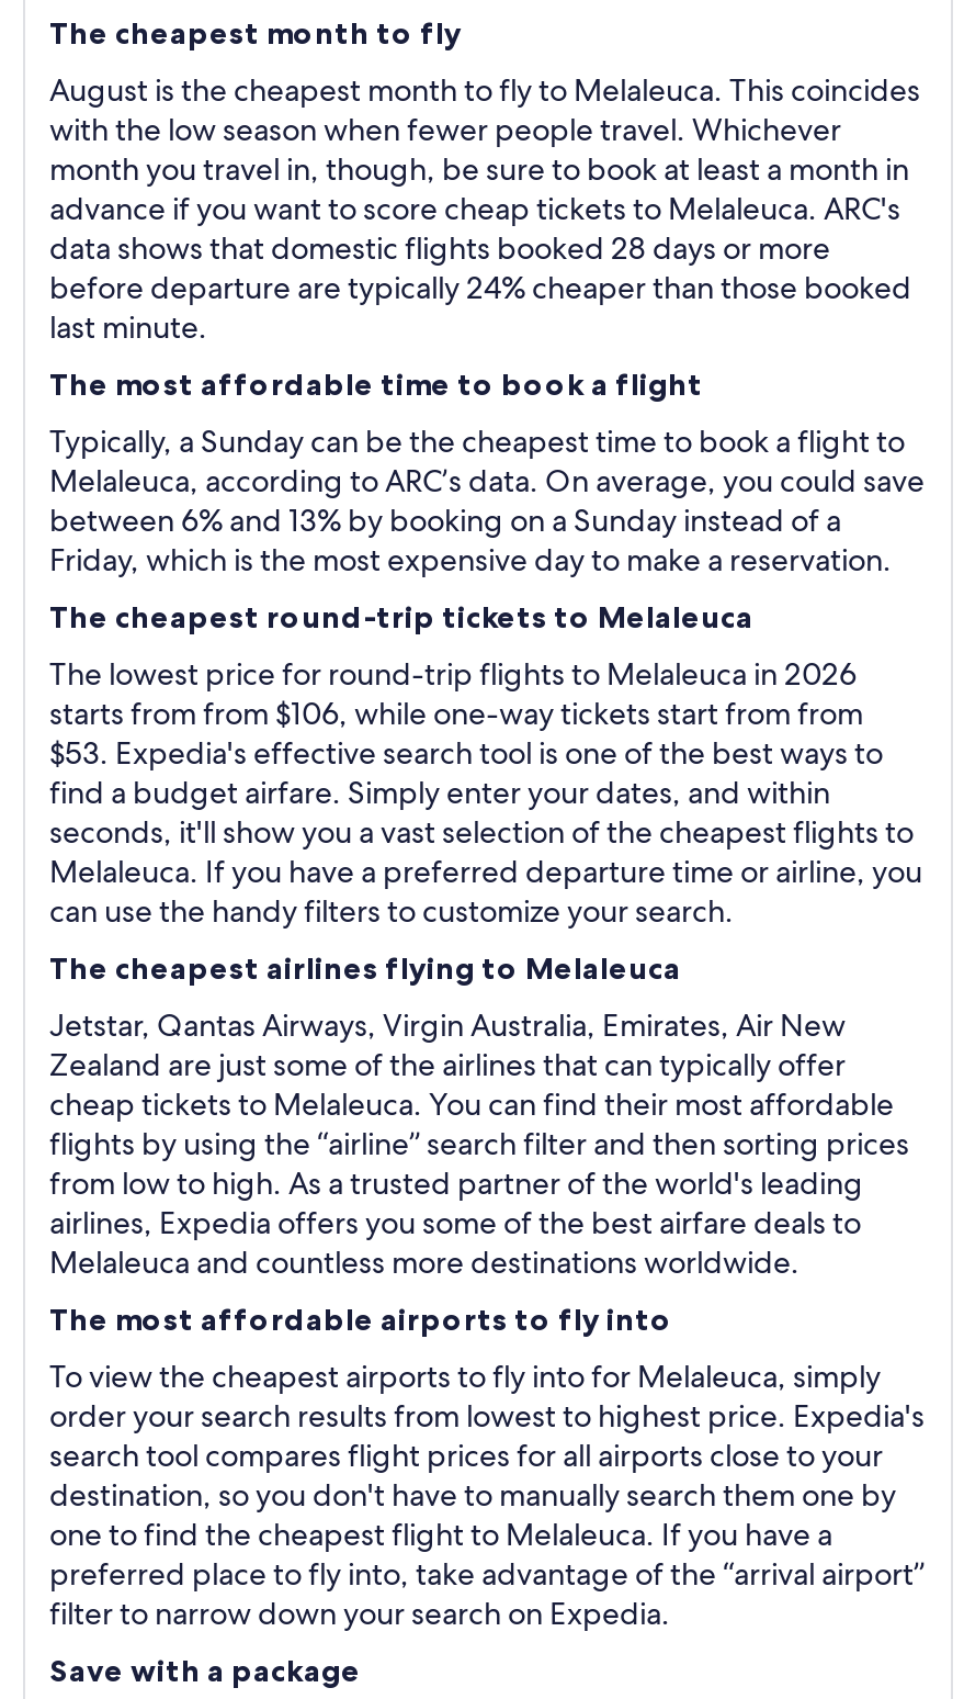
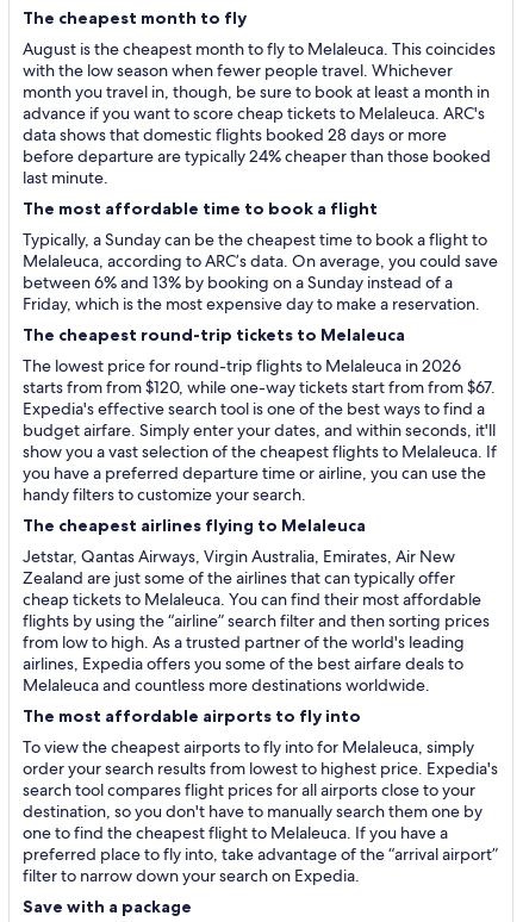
[49,694,922,931] starts from from $106, while one-way tickets start from from | $53. Expedia's effective search tool is one of the best ways to | find a budget airfare. Simply enter your dates, and within | seconds, it'll show you a vast selection of the cheapest flights to | Melaleuca. If you have a preferred departure time or airline, you | can use the handy filters to customize your search. -> [23,376,497,505] starts from from $120, while one-way tickets start from from $67. | Expedia's effective search tool is one of the best ways to find a | budget airfare. Simply enter your dates, and within seconds, it'll | show you a vast selection of the cheapest flights to Melaleuca. If | you have a preferred departure time or airline, you can use the | handy filters to customize your search.

